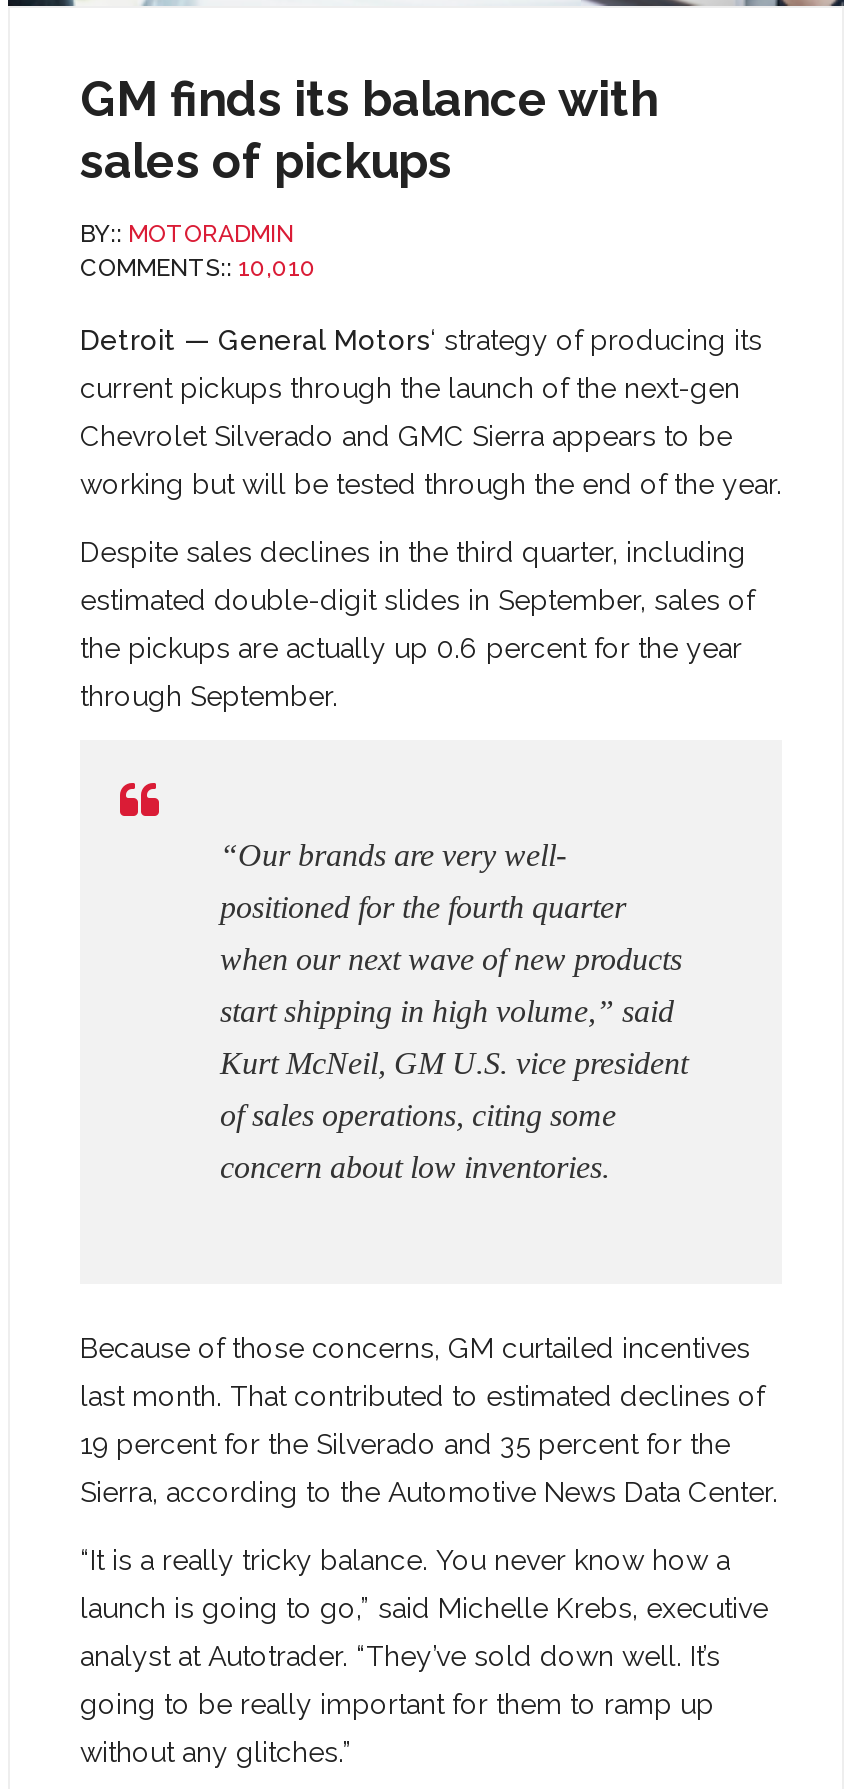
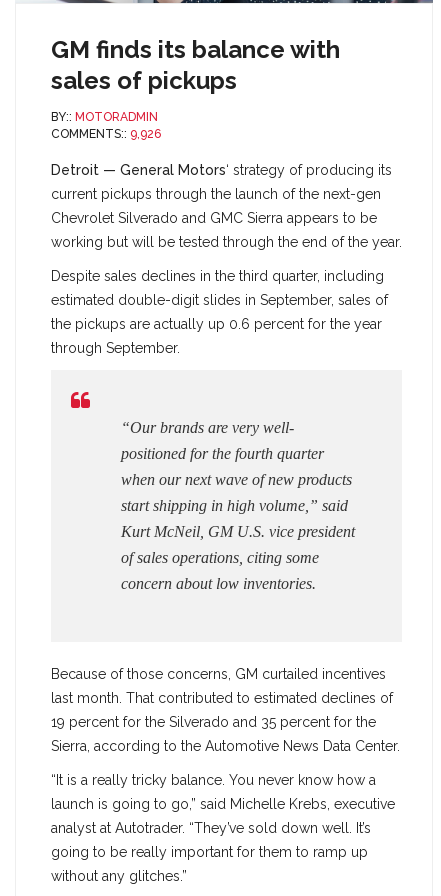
[80,254,316,282] COMMENTS:: 10,010 -> [51,127,161,141] COMMENTS:: 9,926

